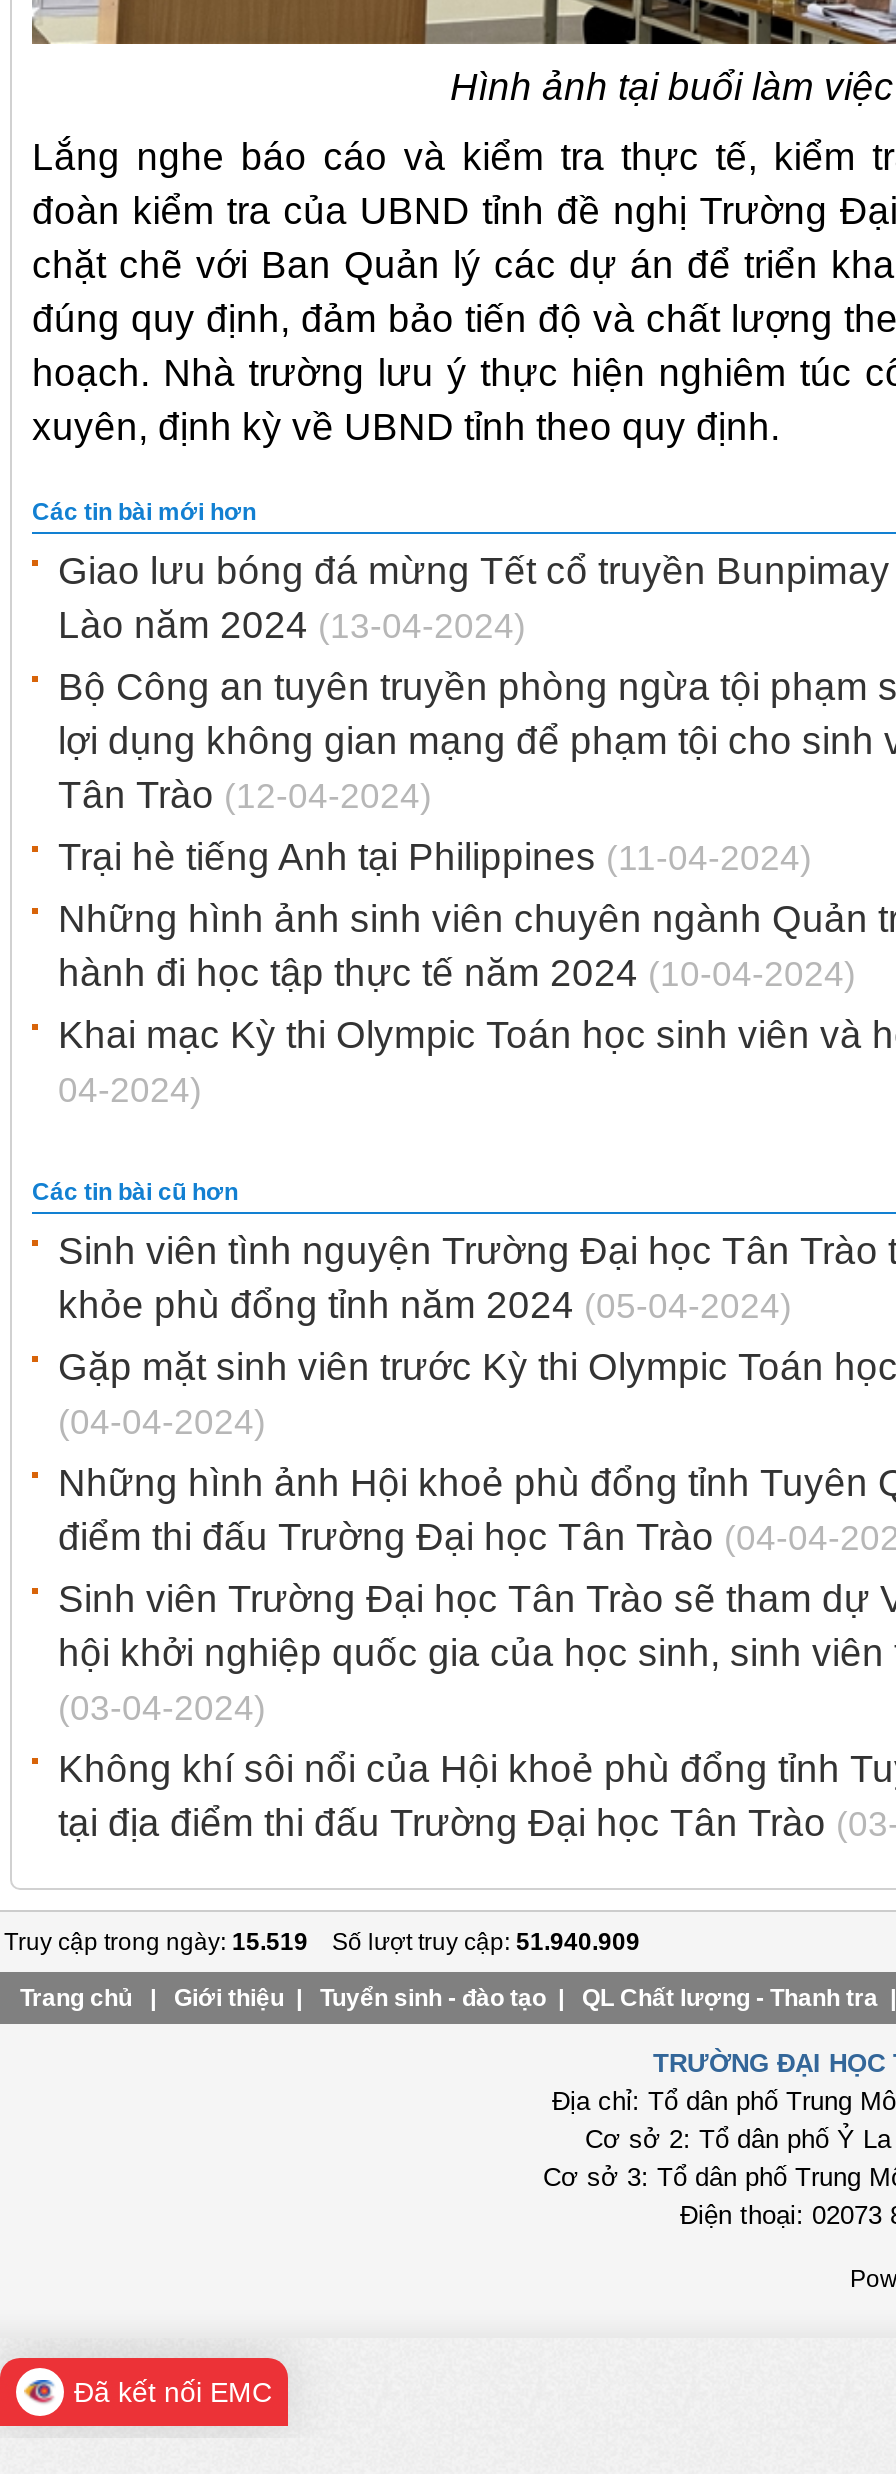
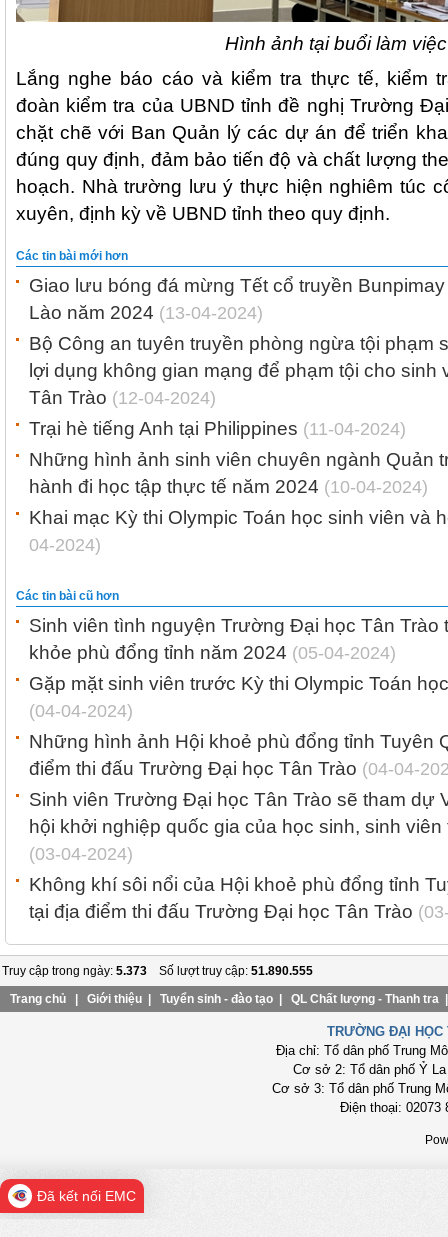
[4,1928,640,1956] Truy cập trong ngày: 15.519 Số lượt truy cập: 51.940.909 -> [2,964,313,978] Truy cập trong ngày: 5.373 Số lượt truy cập: 51.890.555

